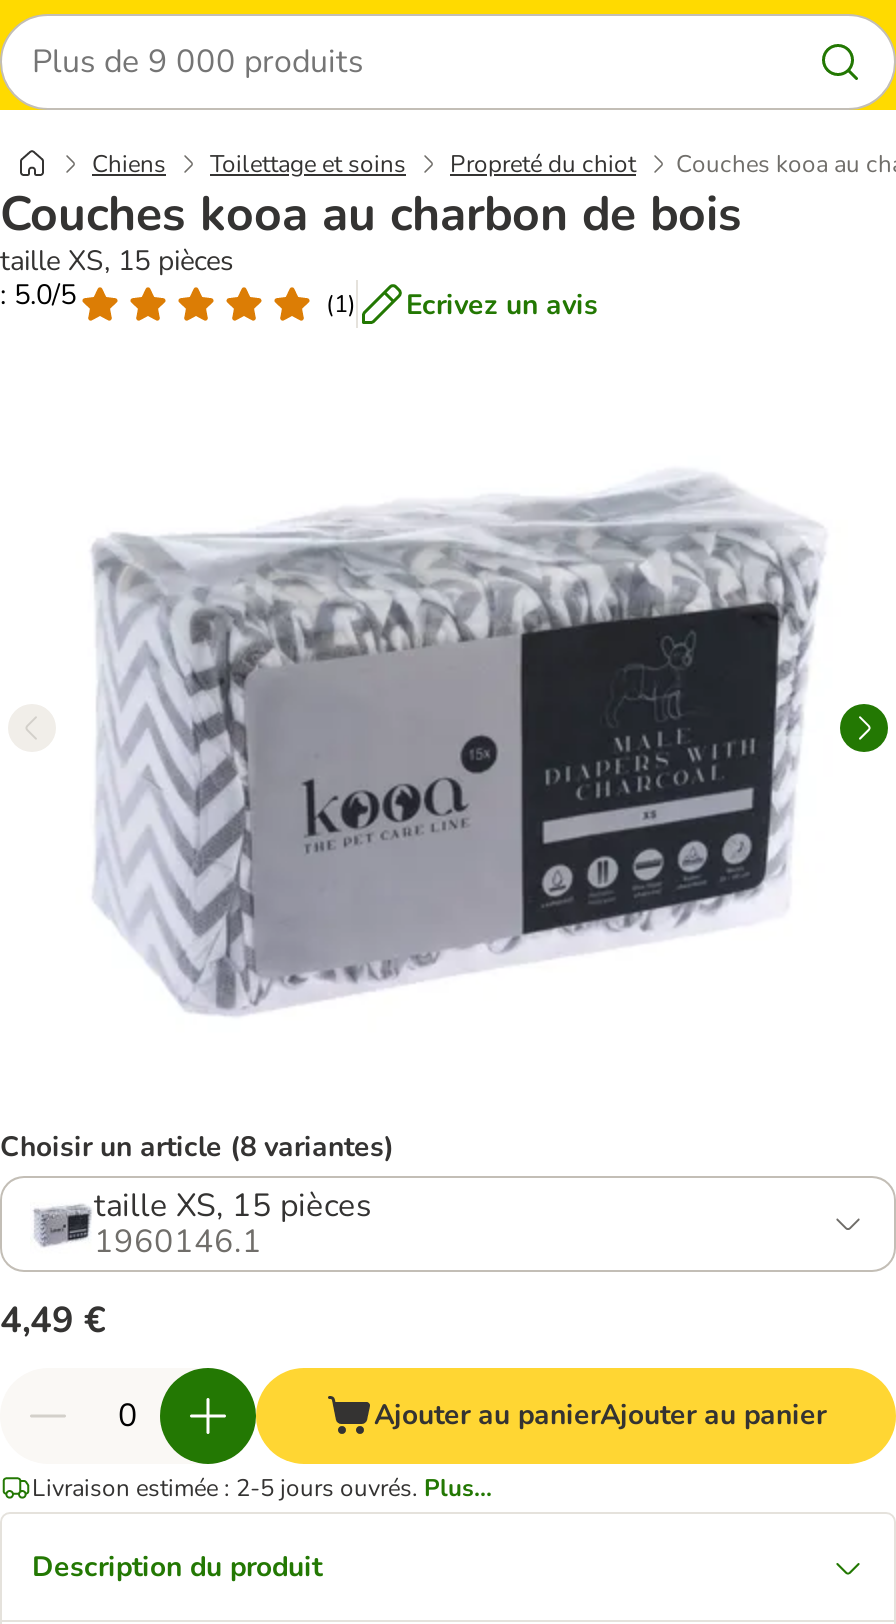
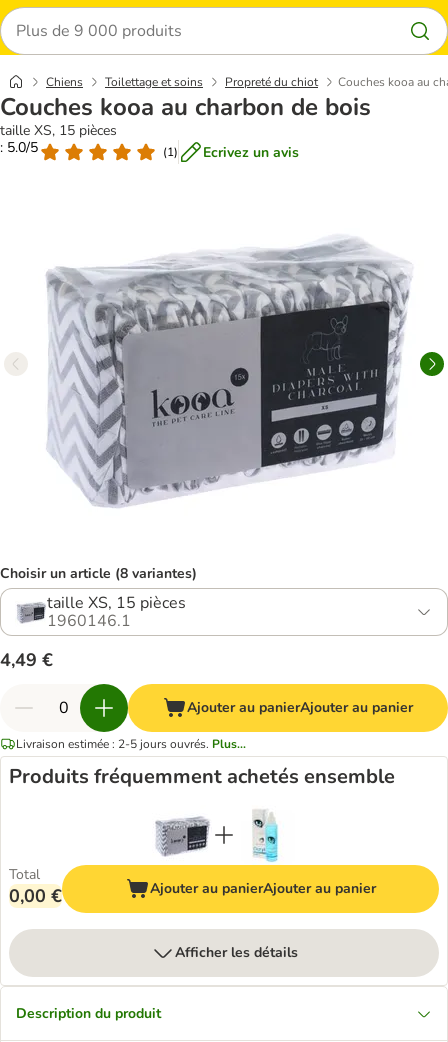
none -> [9,763,395,790] Produits fréquemment achetés ensemble
none -> [9,811,440,962] [image] | Total | 0,00 € | Ajouter au panierAjouter au panier | Afficher les détails

